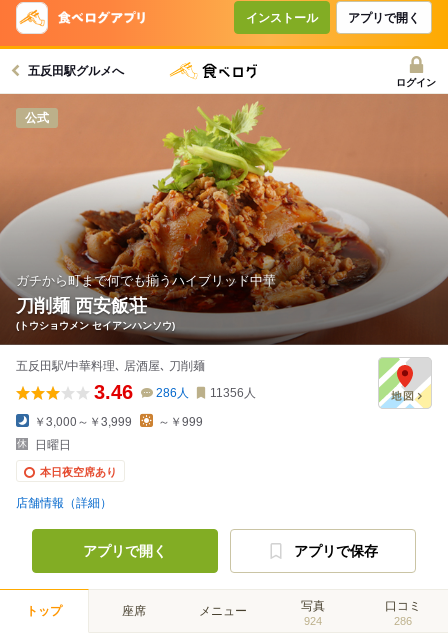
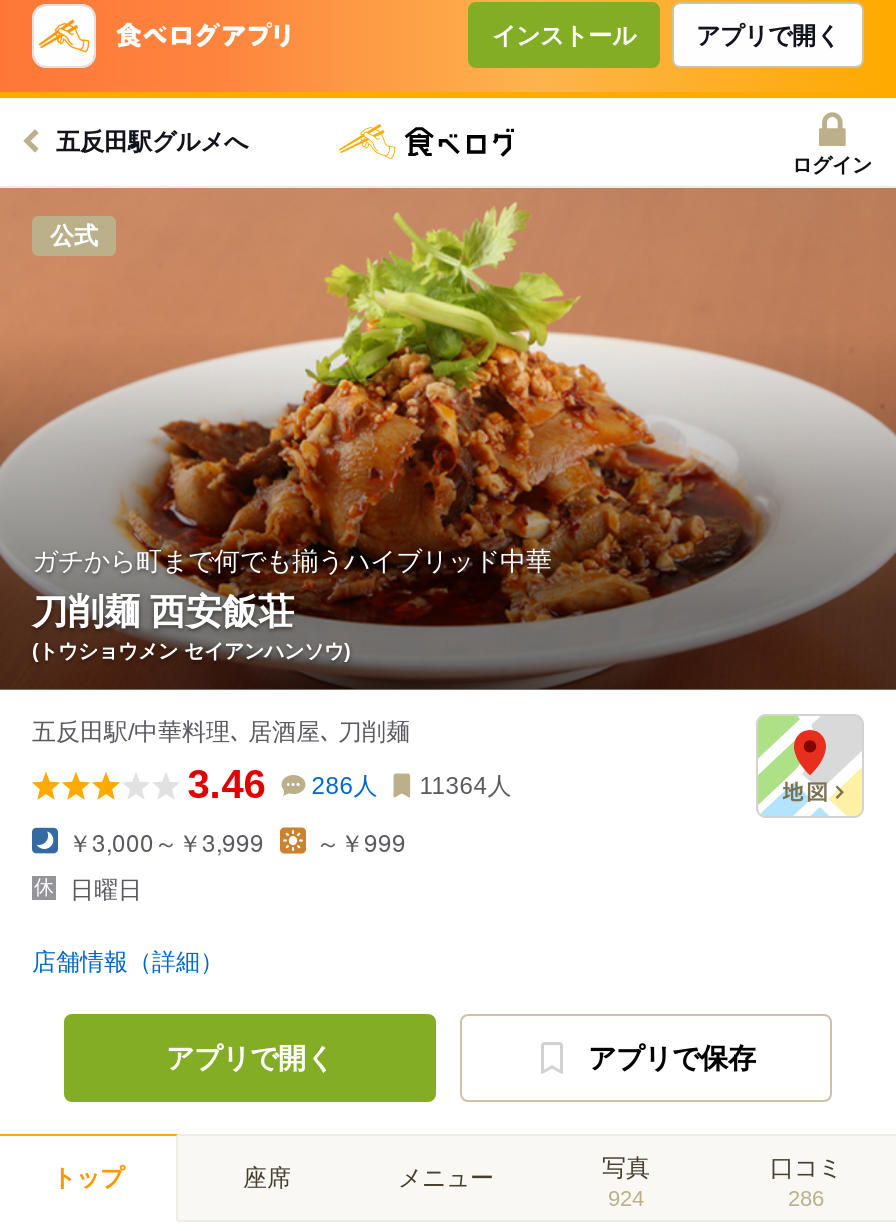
[94,381,256,403] 3.46 286人 11356人 -> [188,762,512,806] 3.46 286人 11364人
[40,466,117,478] 本日夜空席あり -> none

